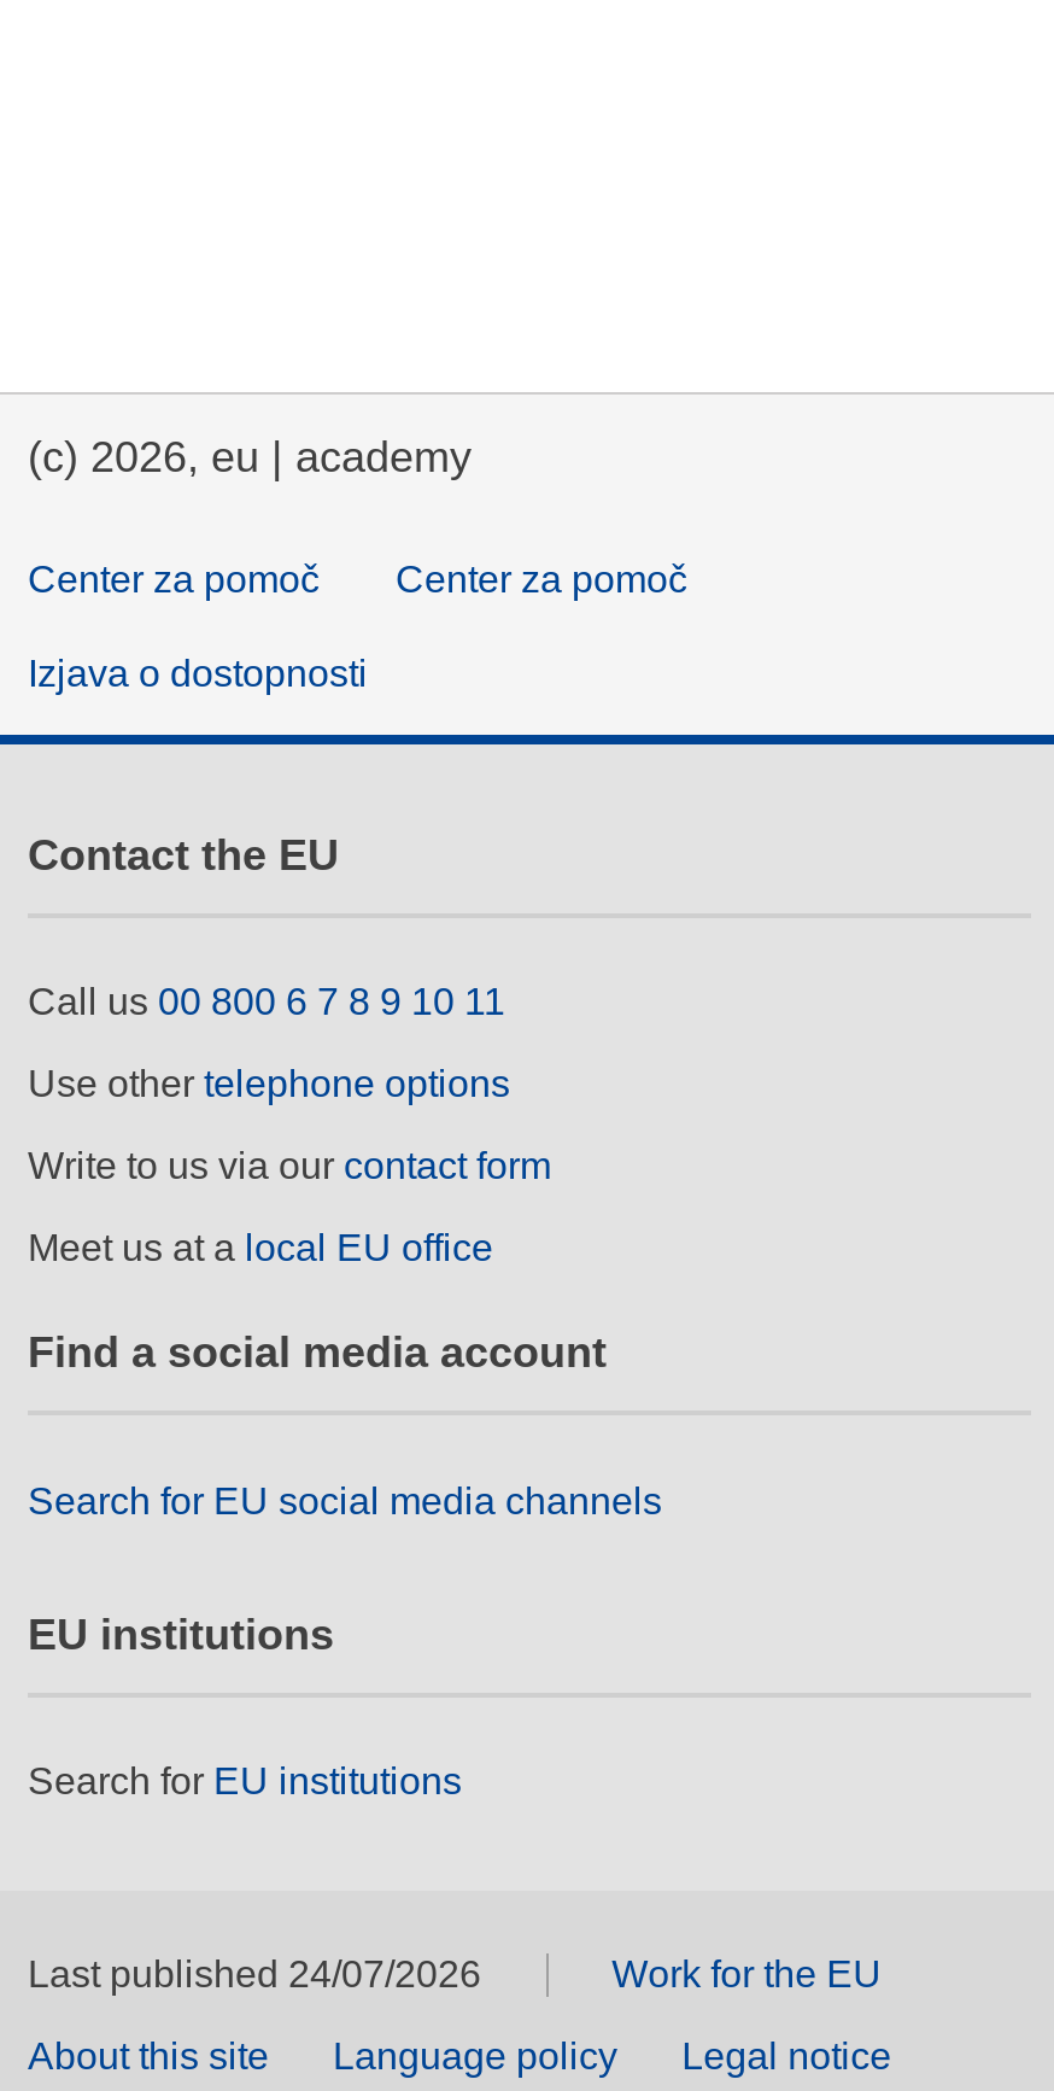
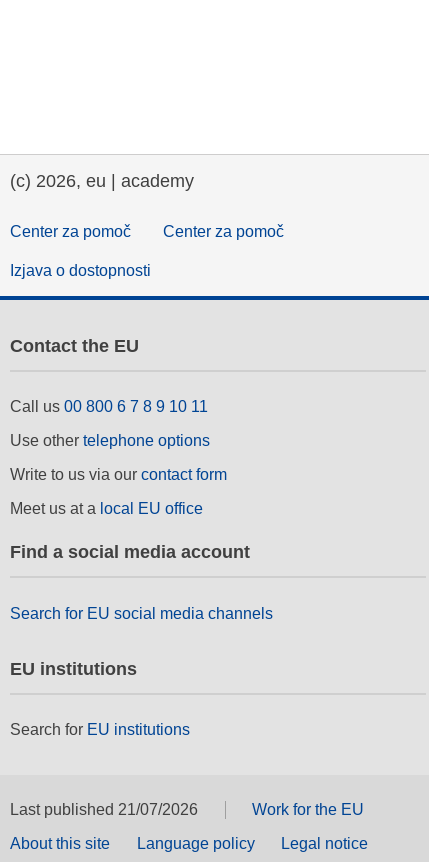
[28,1955,481,1996] Last published 24/07/2026 -> [10,801,198,818] Last published 21/07/2026

